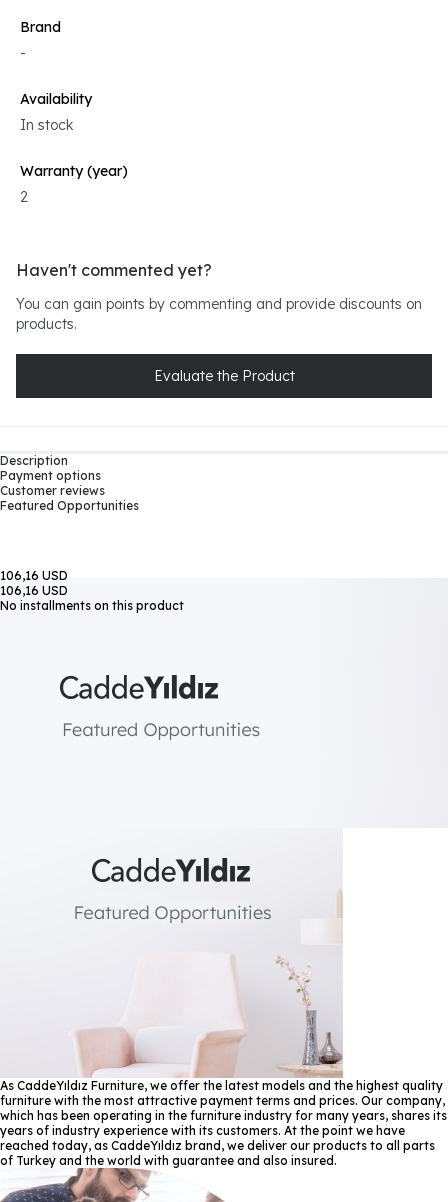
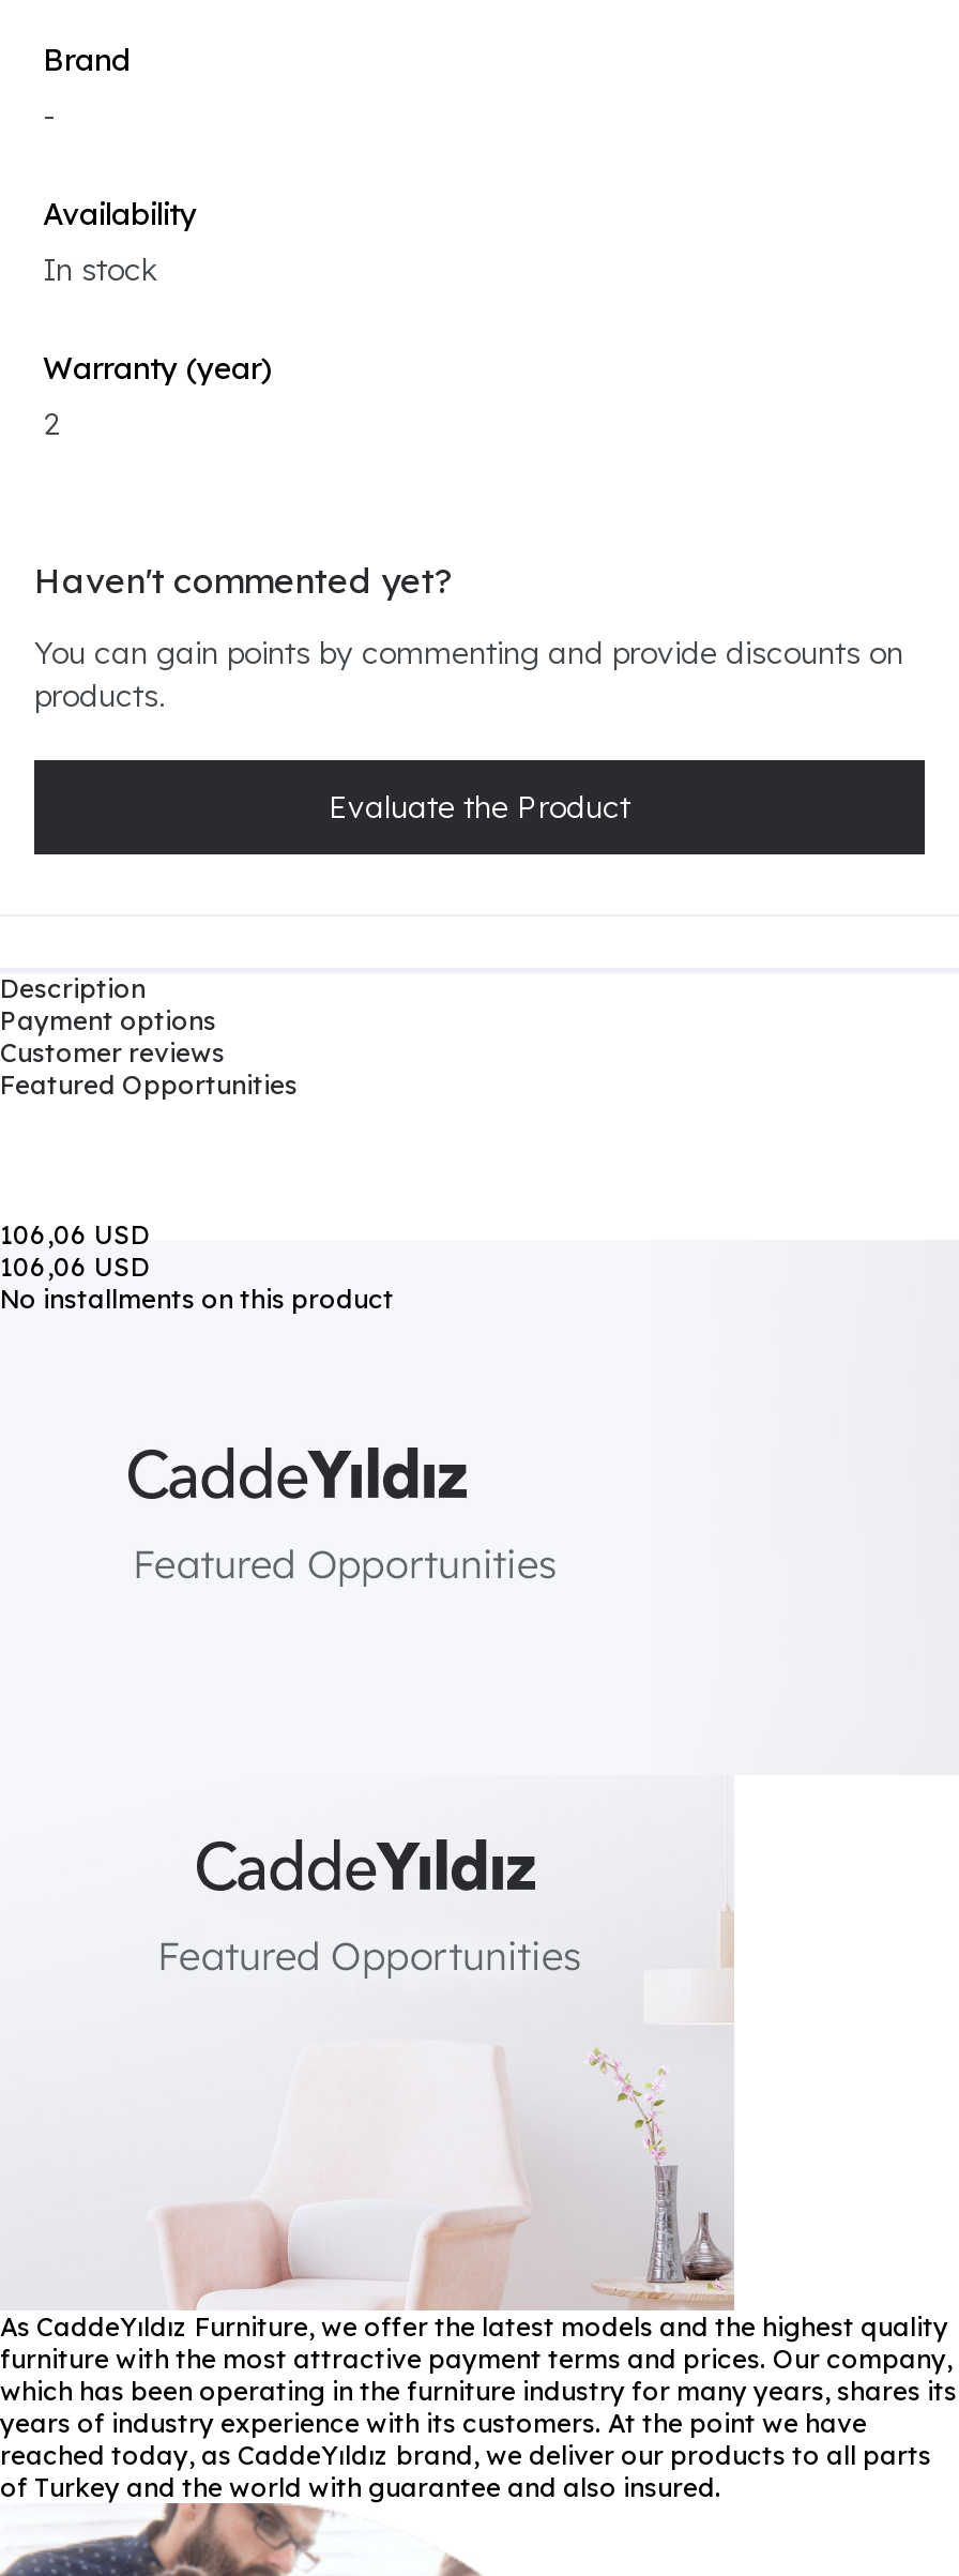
[0,568,68,583] 106,16 USD -> [0,1218,150,1251] 106,06 USD
[0,583,68,598] 106,16 USD -> [0,1251,150,1283] 106,06 USD

